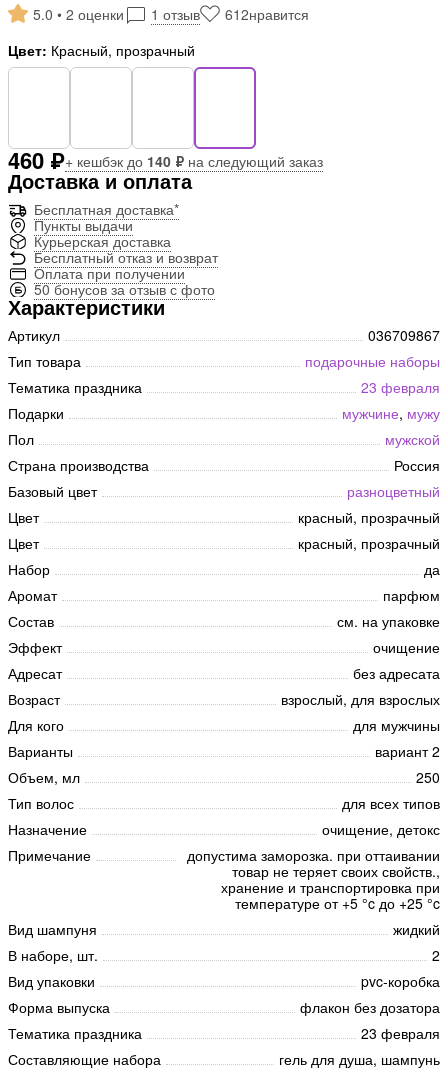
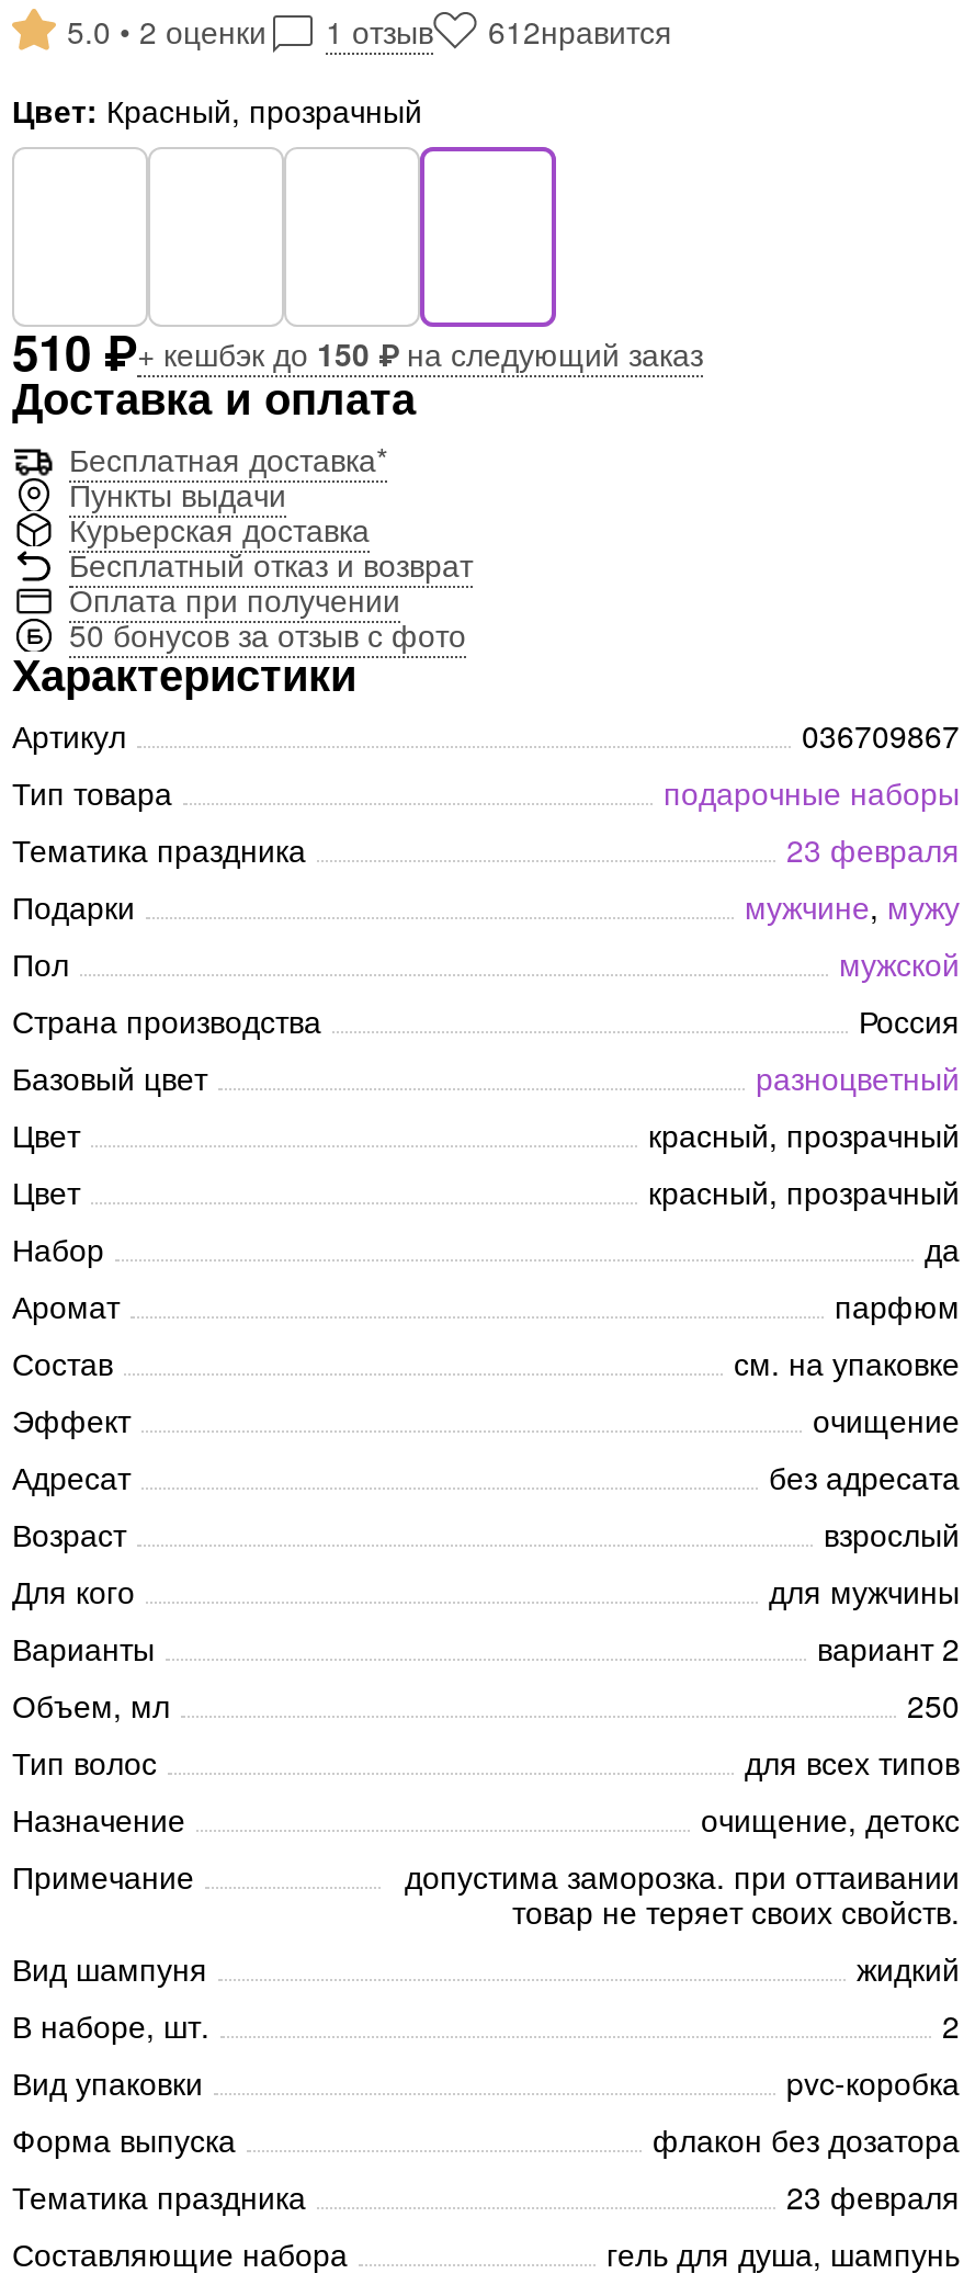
[8,144,323,176] 460 ₽ + кешбэк до 140 ₽на следующий заказ -> [12,316,703,386] 510 ₽ + кешбэк до 150 ₽на следующий заказ
[281,689,440,709] взрослый, для взрослых -> [824,1512,960,1556] взрослый
[221,861,440,913] товар не теряет своих свойств., | хранение и транспортировка при | температуре от +5 °c до +25 °c -> [512,1889,960,1933] товар не теряет своих свойств.

